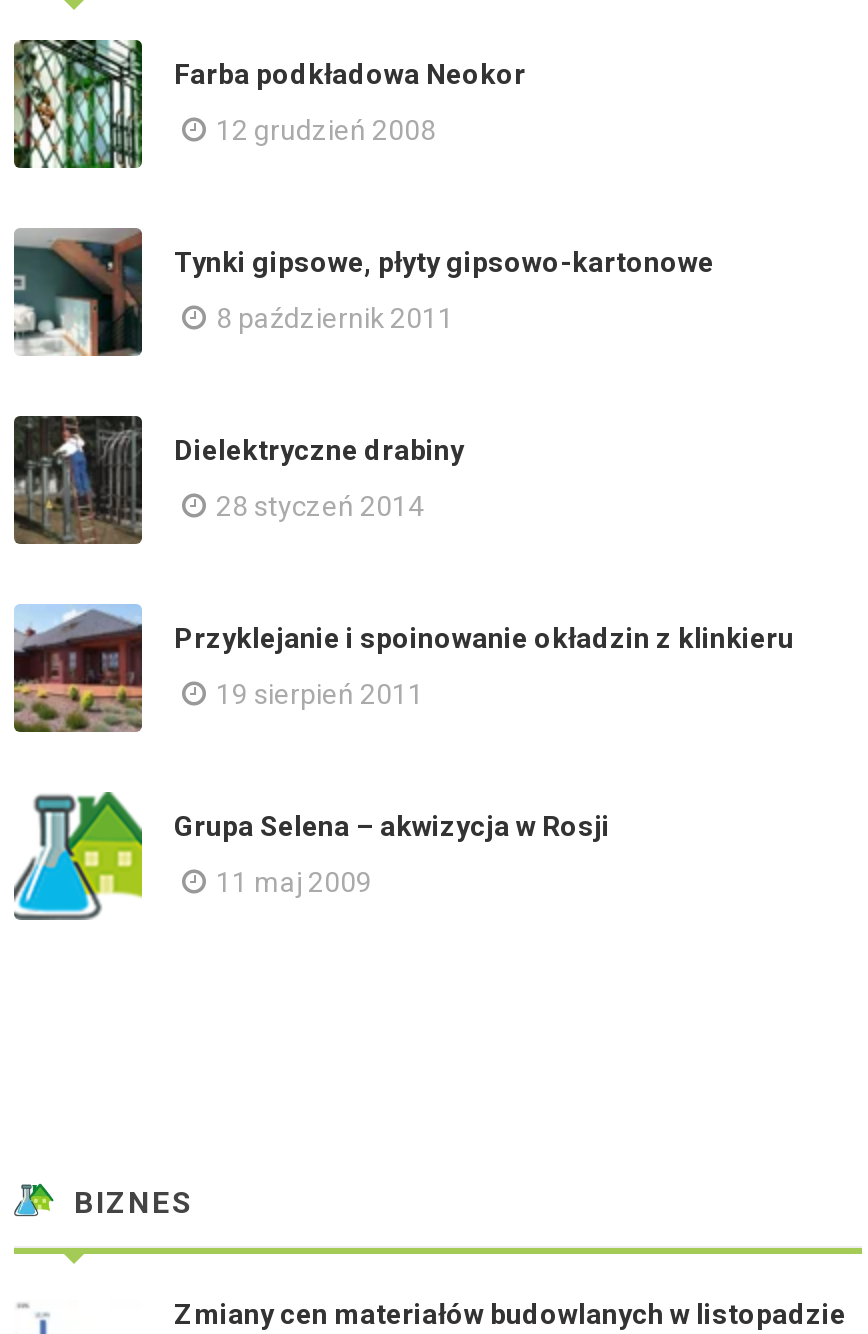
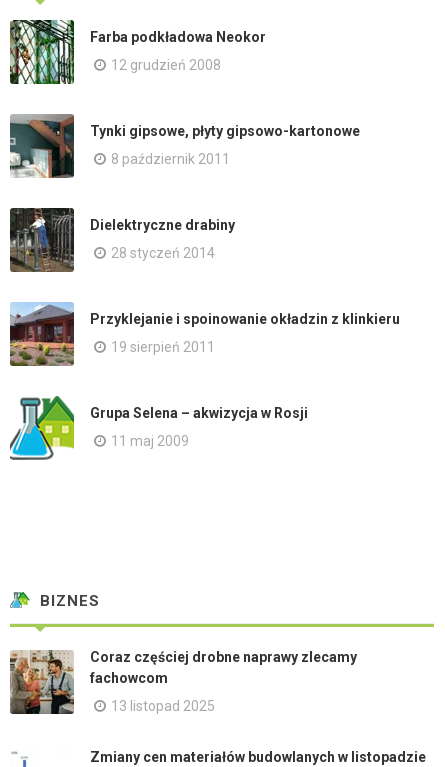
none -> [9,649,357,715] [image] | Coraz częściej drobne naprawy zlecamy | fachowcom | 13 listopad 2025

